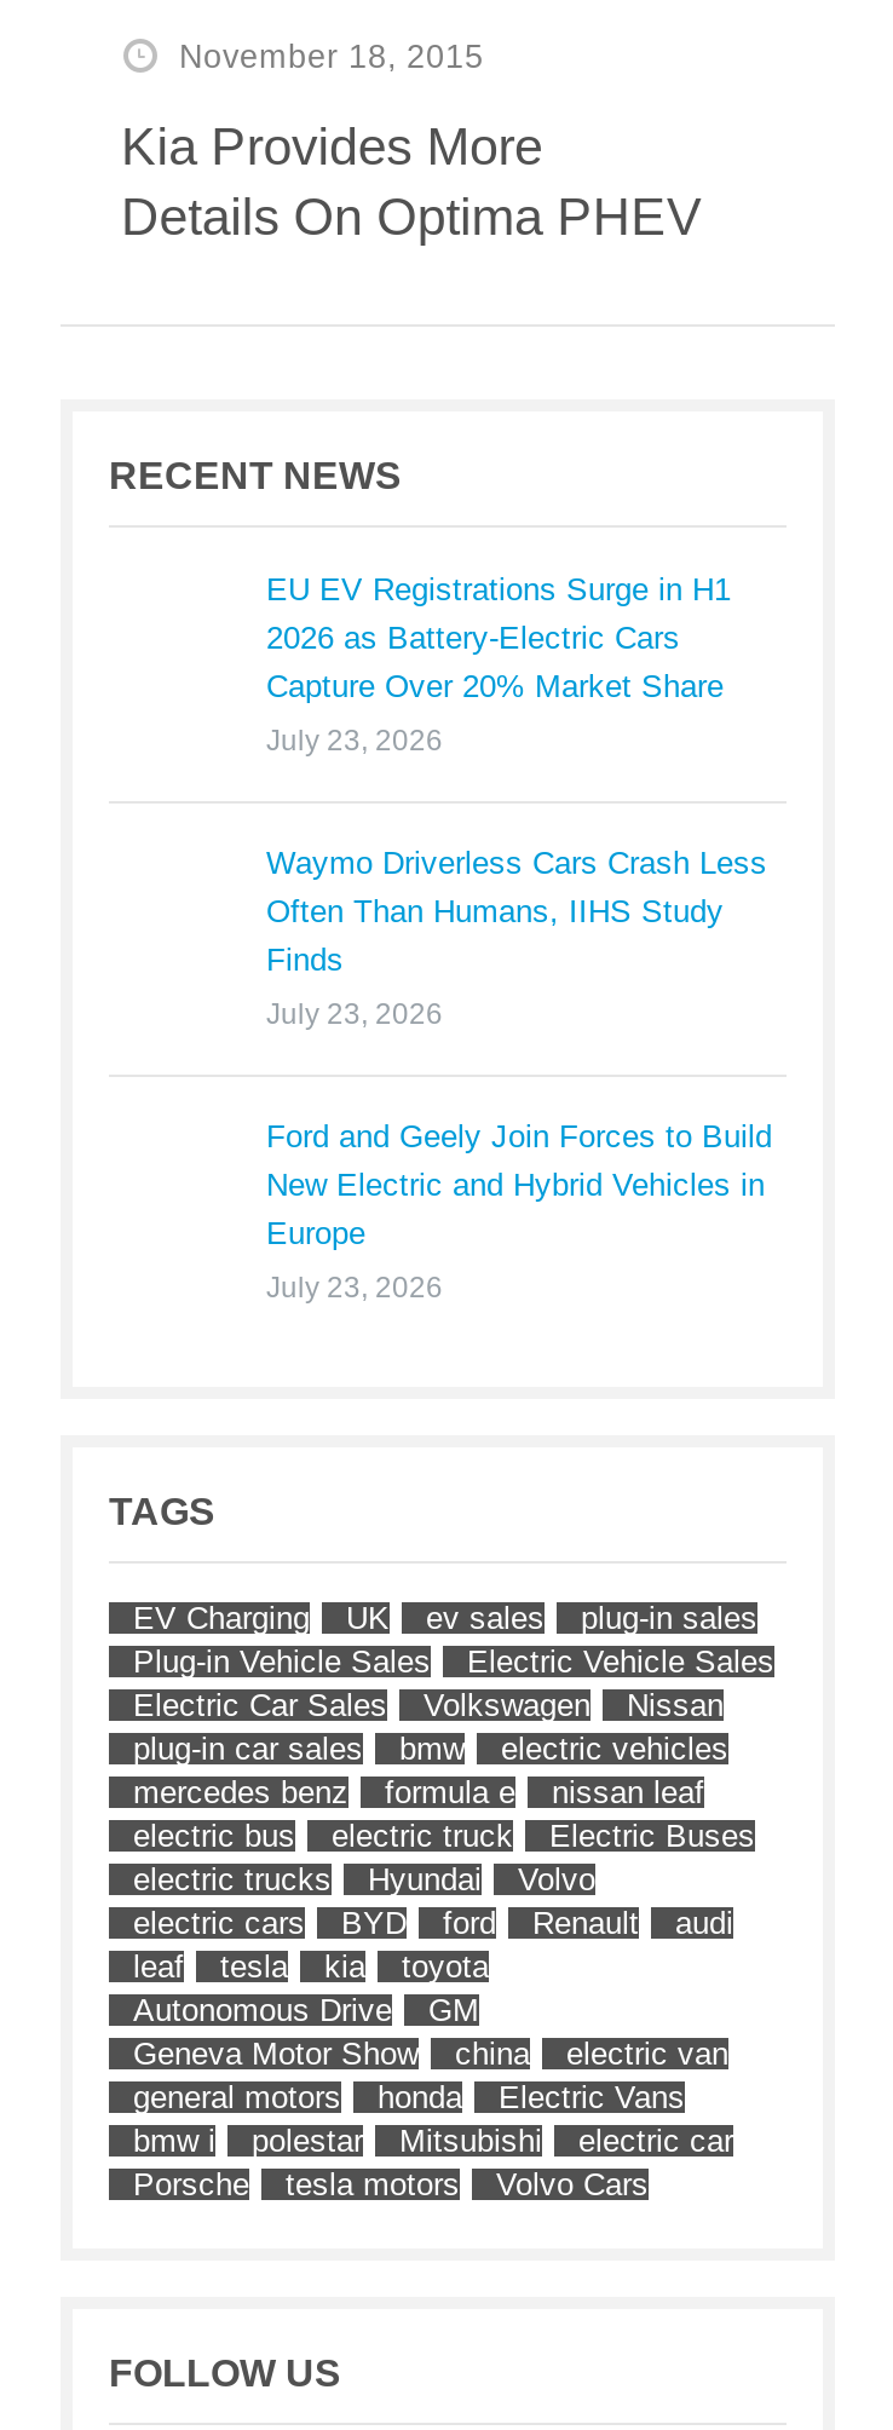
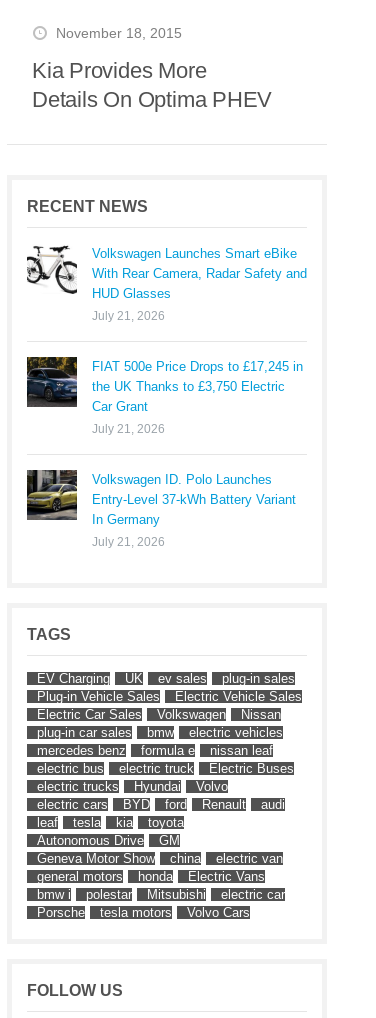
none -> [26,245,78,295] [image]
none -> [26,356,78,408] [image]
none -> [26,469,78,521] [image]
[266,571,731,704] EU EV Registrations Surge in H1 | 2026 as Battery-Electric Cars | Capture Over 20% Market Share -> [92,246,307,301] Volkswagen Launches Smart eBike | With Rear Camera, Radar Safety and | HUD Glasses
[266,724,443,758] July 23, 2026 -> [92,309,165,323] July 21, 2026
[266,845,767,978] Waymo Driverless Cars Crash Less | Often Than Humans, IIHS Study | Finds -> [92,359,303,414] FIAT 500e Price Drops to £17,245 in | the UK Thanks to £3,750 Electric | Car Grant
[266,997,443,1031] July 23, 2026 -> [92,422,165,436] July 21, 2026
[266,1118,772,1251] Ford and Geely Join Forces to Build | New Electric and Hybrid Vehicles in | Europe -> [92,472,296,527] Volkswagen ID. Polo Launches | Entry-Level 37-kWh Battery Variant | In Germany
[266,1271,443,1305] July 23, 2026 -> [92,535,165,549] July 21, 2026

